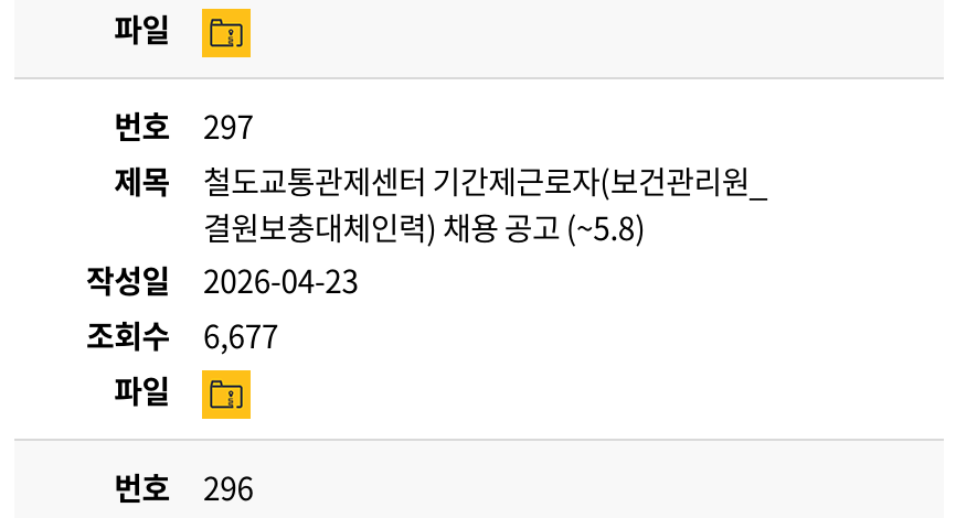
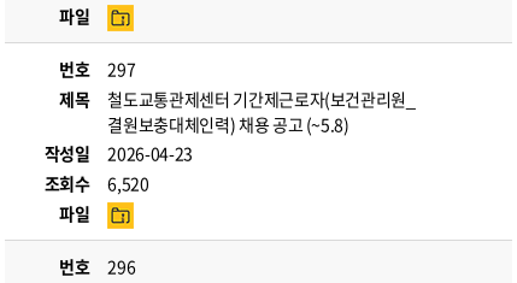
[86,313,279,357] 조회수 6,677 -> [44,171,149,195] 조회수 6,520

